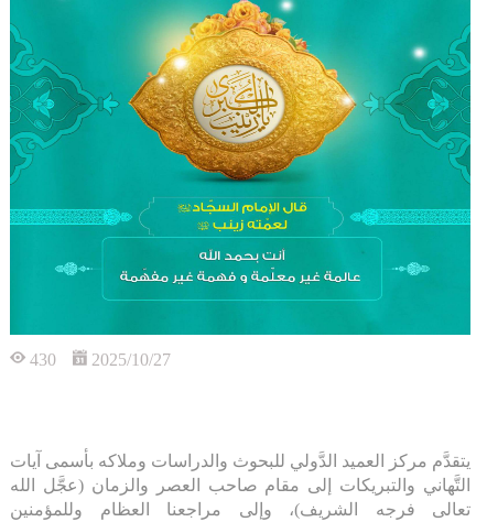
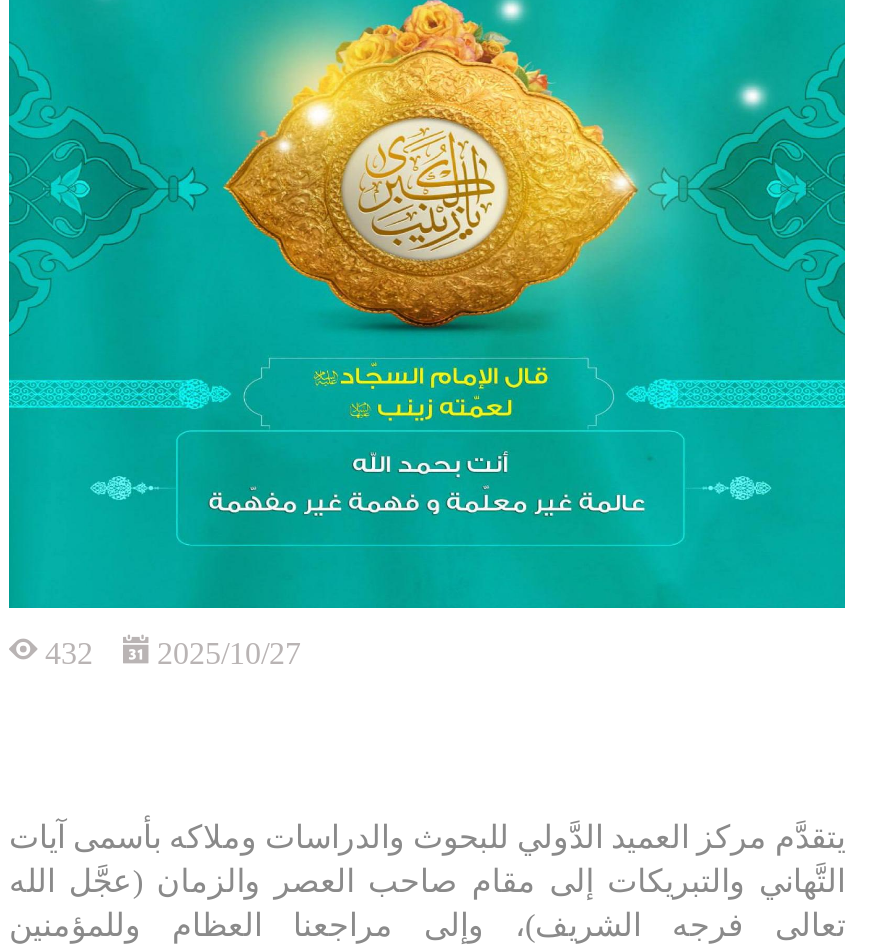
[30,342,171,377] 430 2025/10/27 -> [45,622,301,684] 432 2025/10/27

